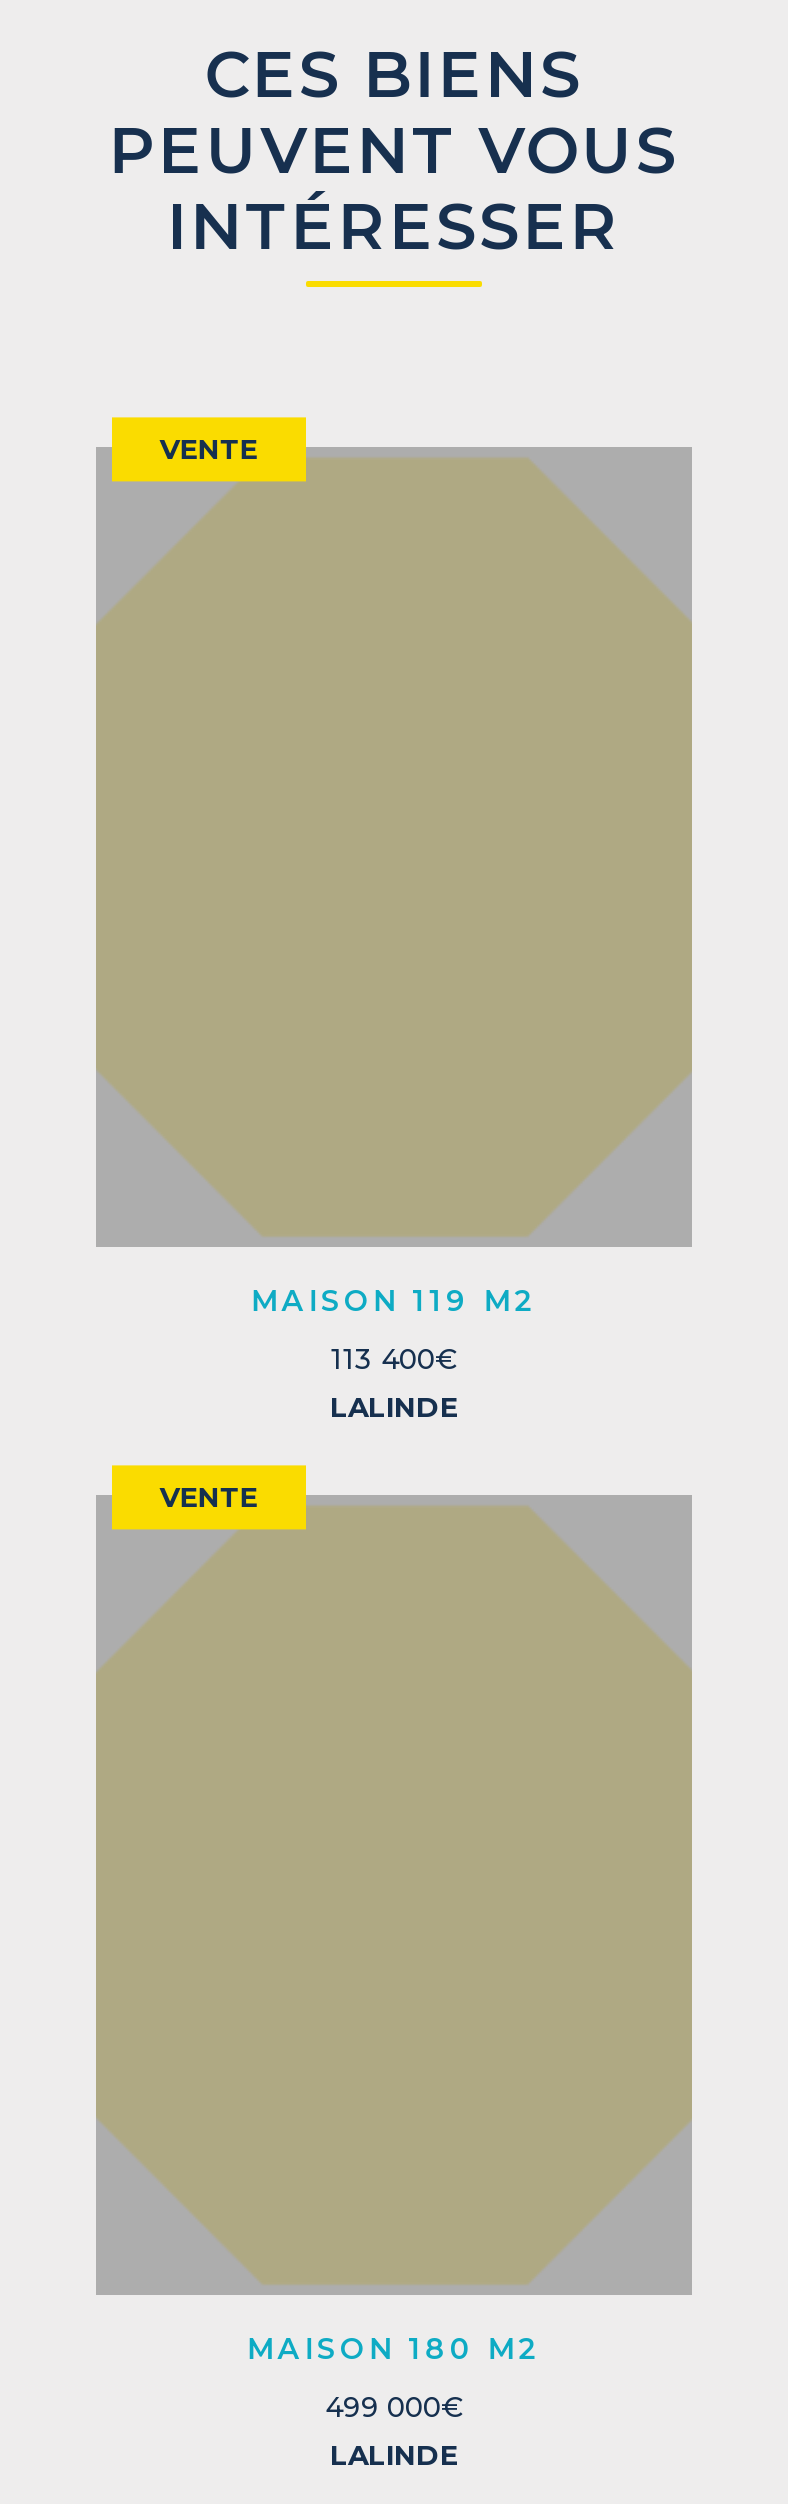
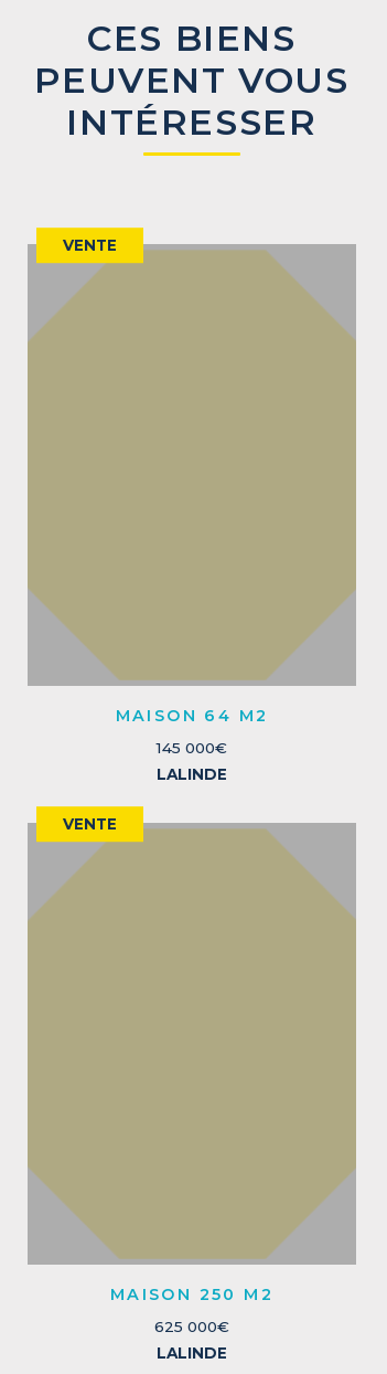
[251,1283,537,1319] MAISON 119 M2 -> [115,706,268,726] MAISON 64 M2
[331,1343,457,1375] 113 400€ -> [156,739,228,757] 145 000€
[247,2332,541,2368] MAISON 180 M2 -> [110,1285,274,1305] MAISON 250 M2
[325,2392,463,2424] 499 000€ -> [154,1318,229,1336] 625 000€

